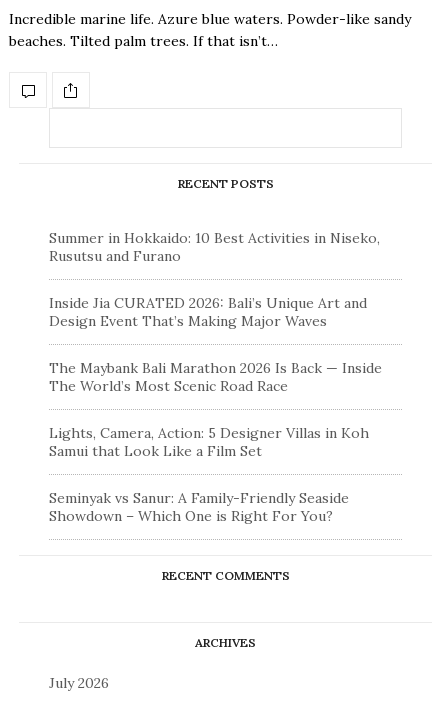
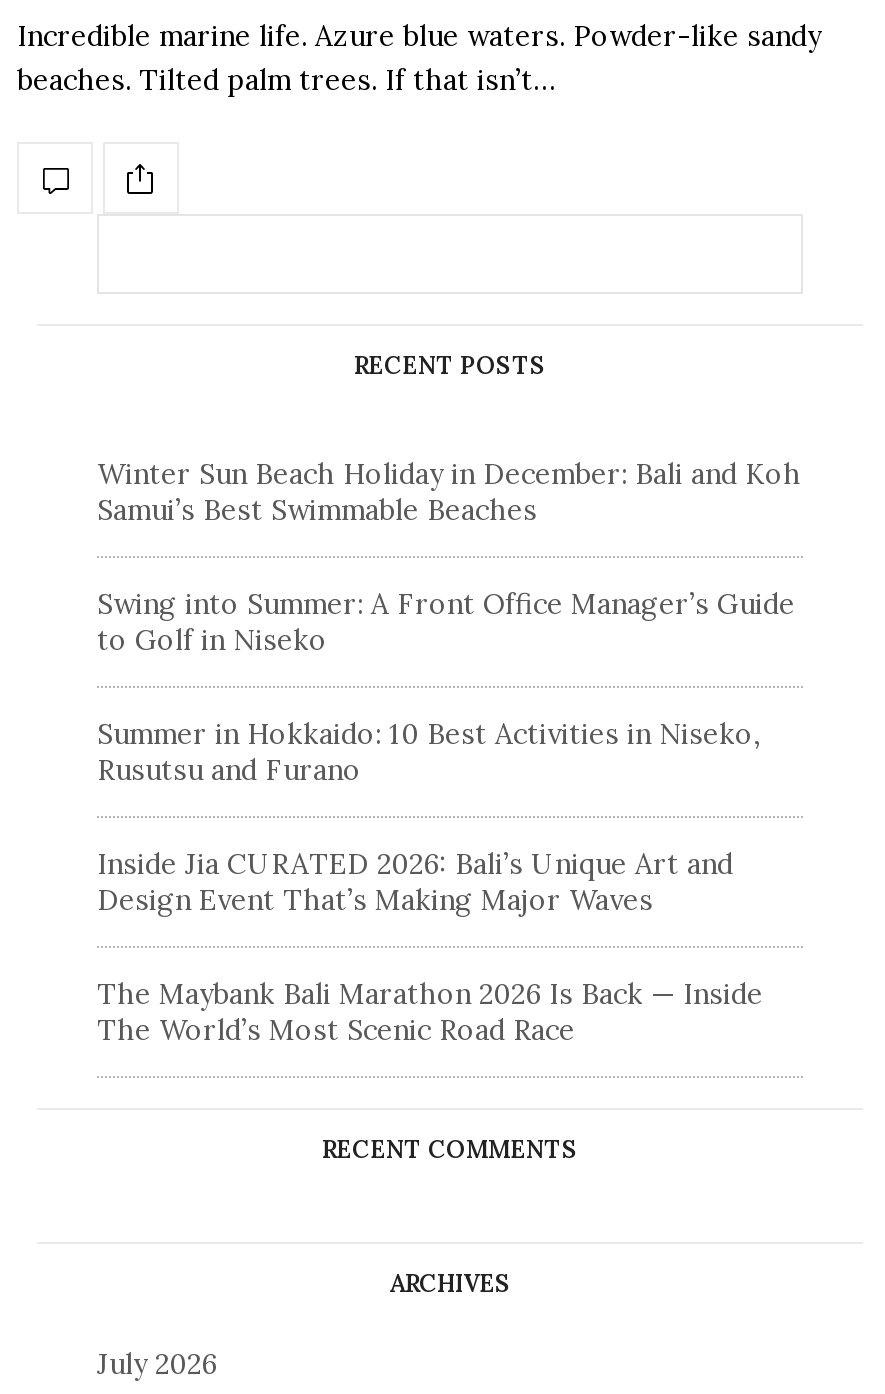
none -> [97,456,801,658] Winter Sun Beach Holiday in December: Bali and Koh | Samui’s Best Swimmable Beaches | Swing into Summer: A Front Office Manager’s Guide | to Golf in Niseko
moved [49,229,382,395] -> [97,716,763,1048]: Summer in Hokkaido: 10 Best Activities in Niseko, | Rusutsu and Furano | Inside Jia CURATED 2026: Bali’s Unique Art and | Design Event That’s Making Major Waves | The Maybank Bali Marathon 2026 Is Back — Inside | The World’s Most Scenic Road Race
[49,424,369,525] Lights, Camera, Action: 5 Designer Villas in Koh | Samui that Look Like a Film Set | Seminyak vs Sanur: A Family-Friendly Seaside | Showdown – Which One is Right For You? -> none

